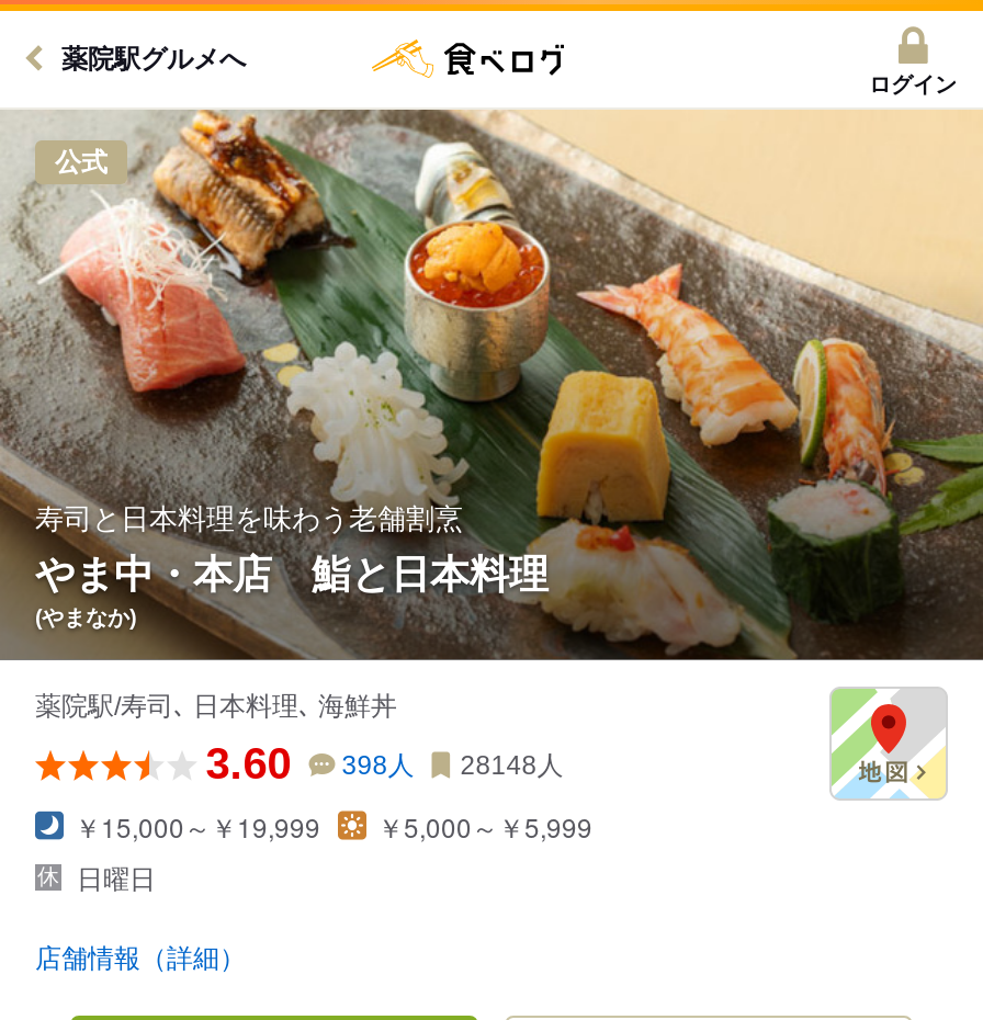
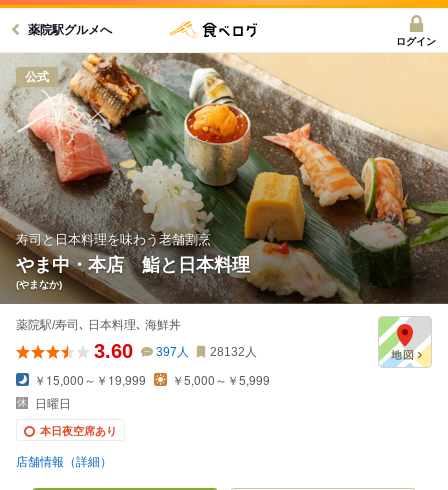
[342,750,414,781] 398人 -> [156,345,189,359] 397人
[460,750,563,781] 28148人 -> [210,345,257,359] 28132人
none -> [40,425,117,437] 本日夜空席あり

